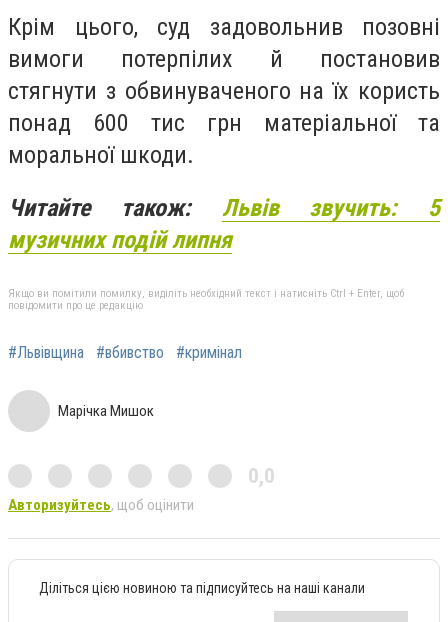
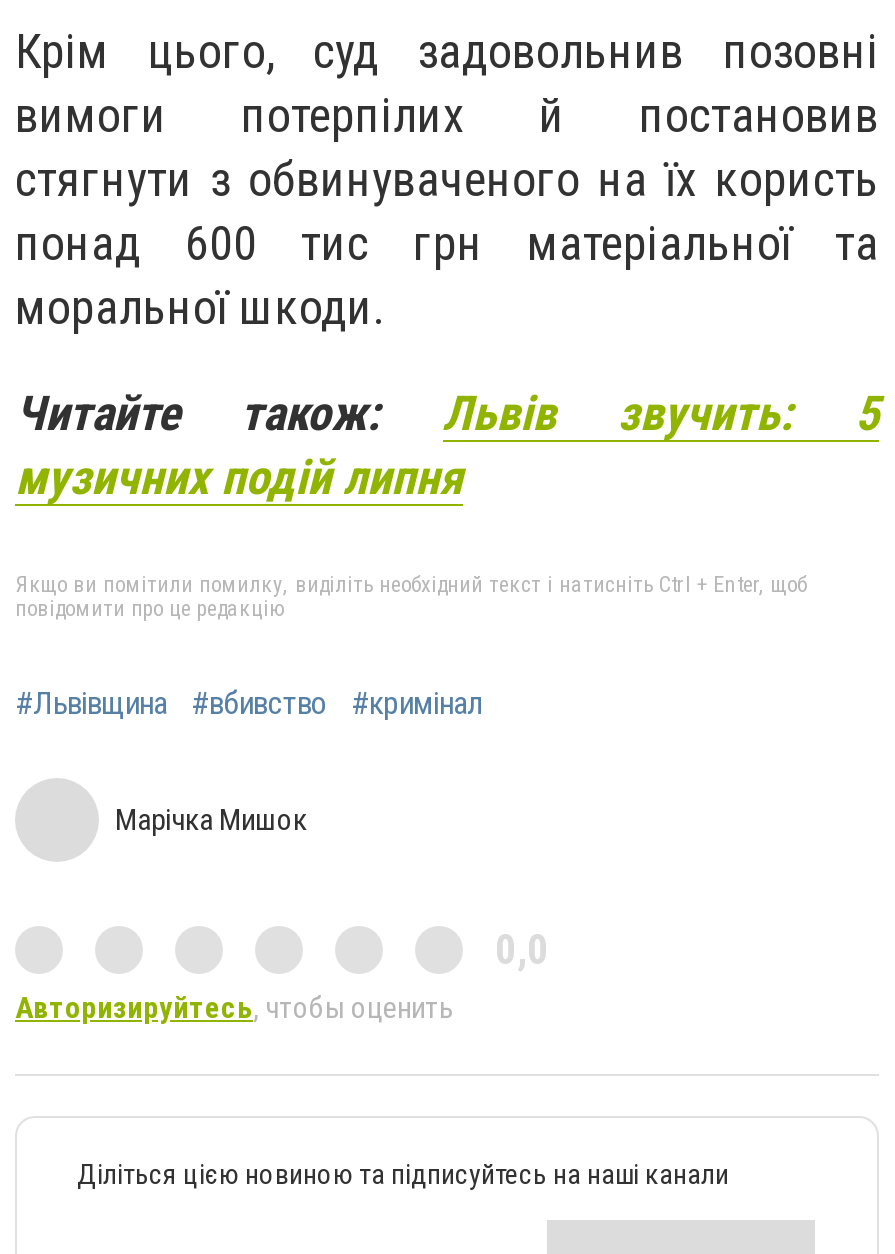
[8,496,194,514] Авторизуйтесь, щоб оцінити -> [15,990,453,1026] Авторизируйтесь, чтобы оценить

